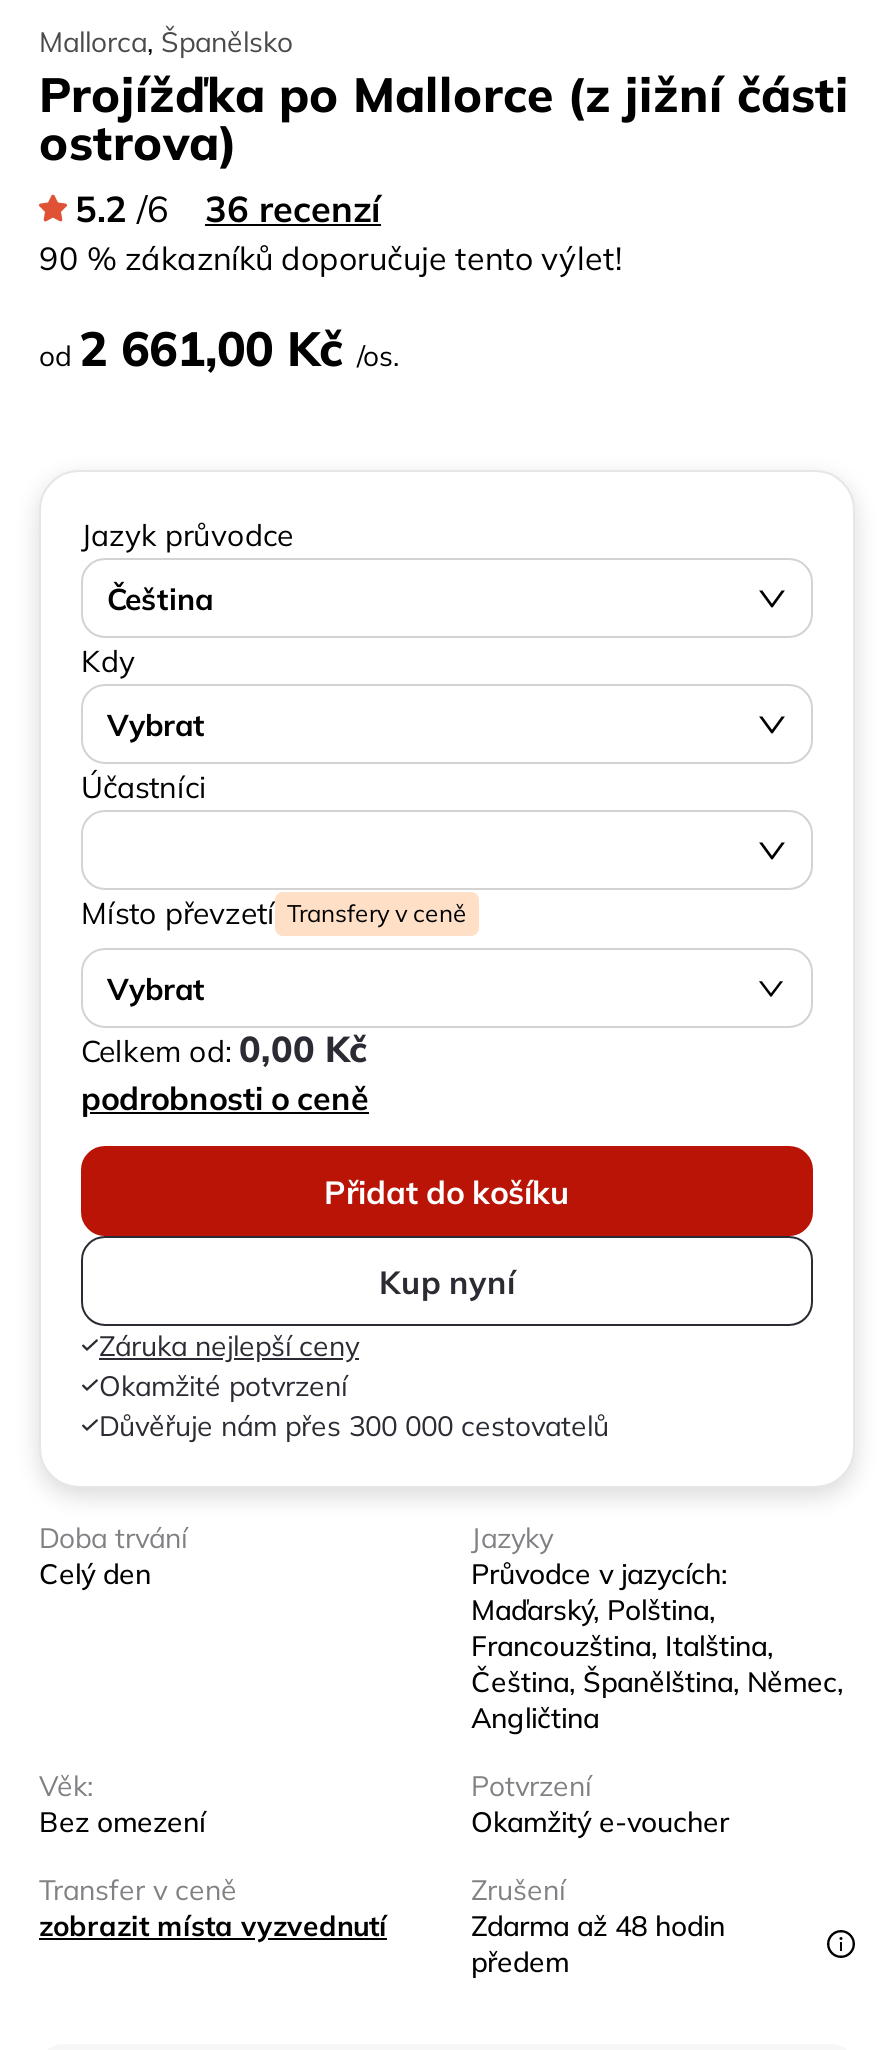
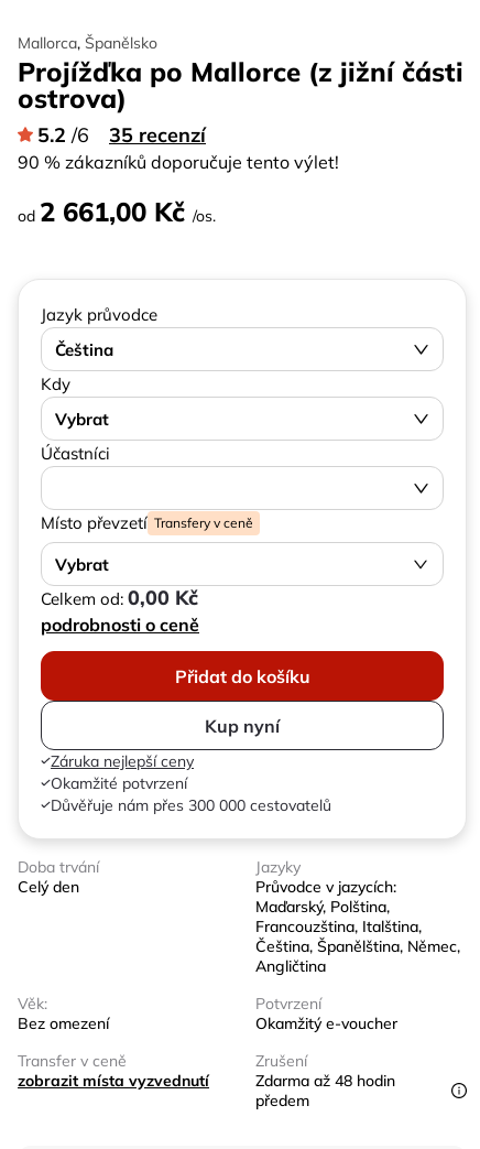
[75,186,381,232] 5.2 /6 36 recenzí -> [37,122,206,148] 5.2 /6 35 recenzí

